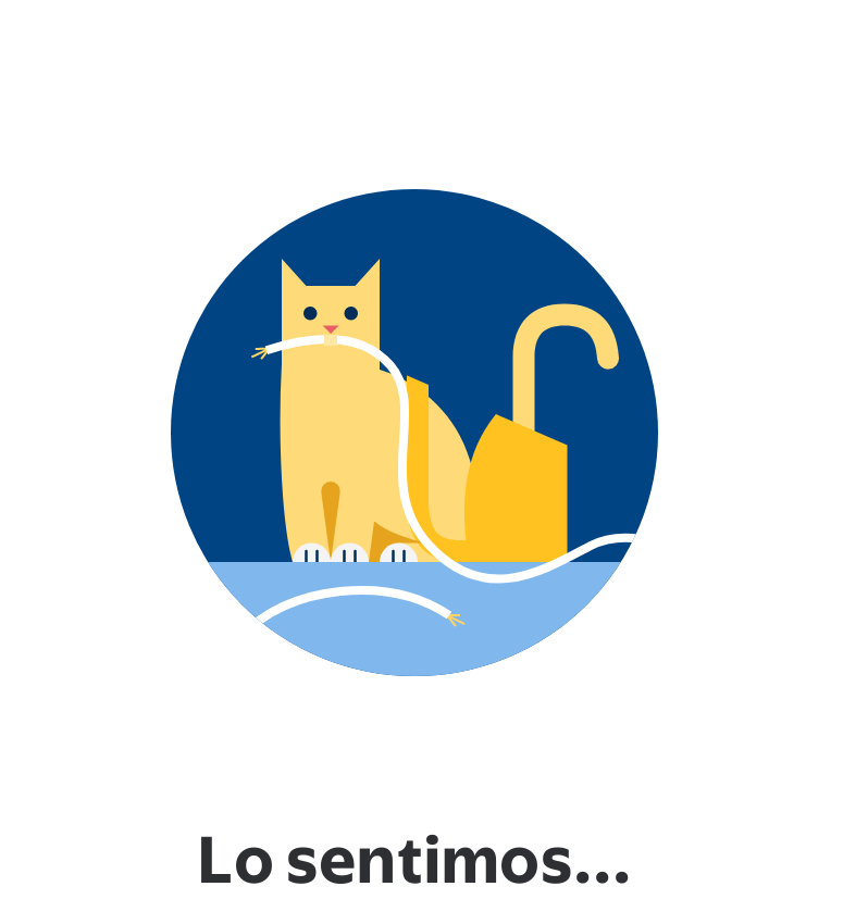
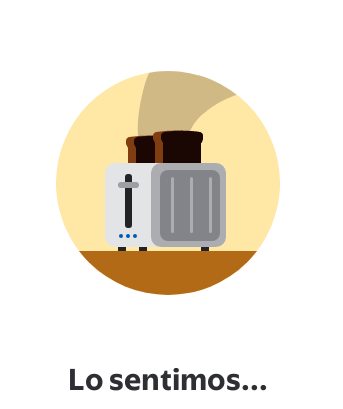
[169,187,660,678] [image] -> [56,70,280,296] [image]

